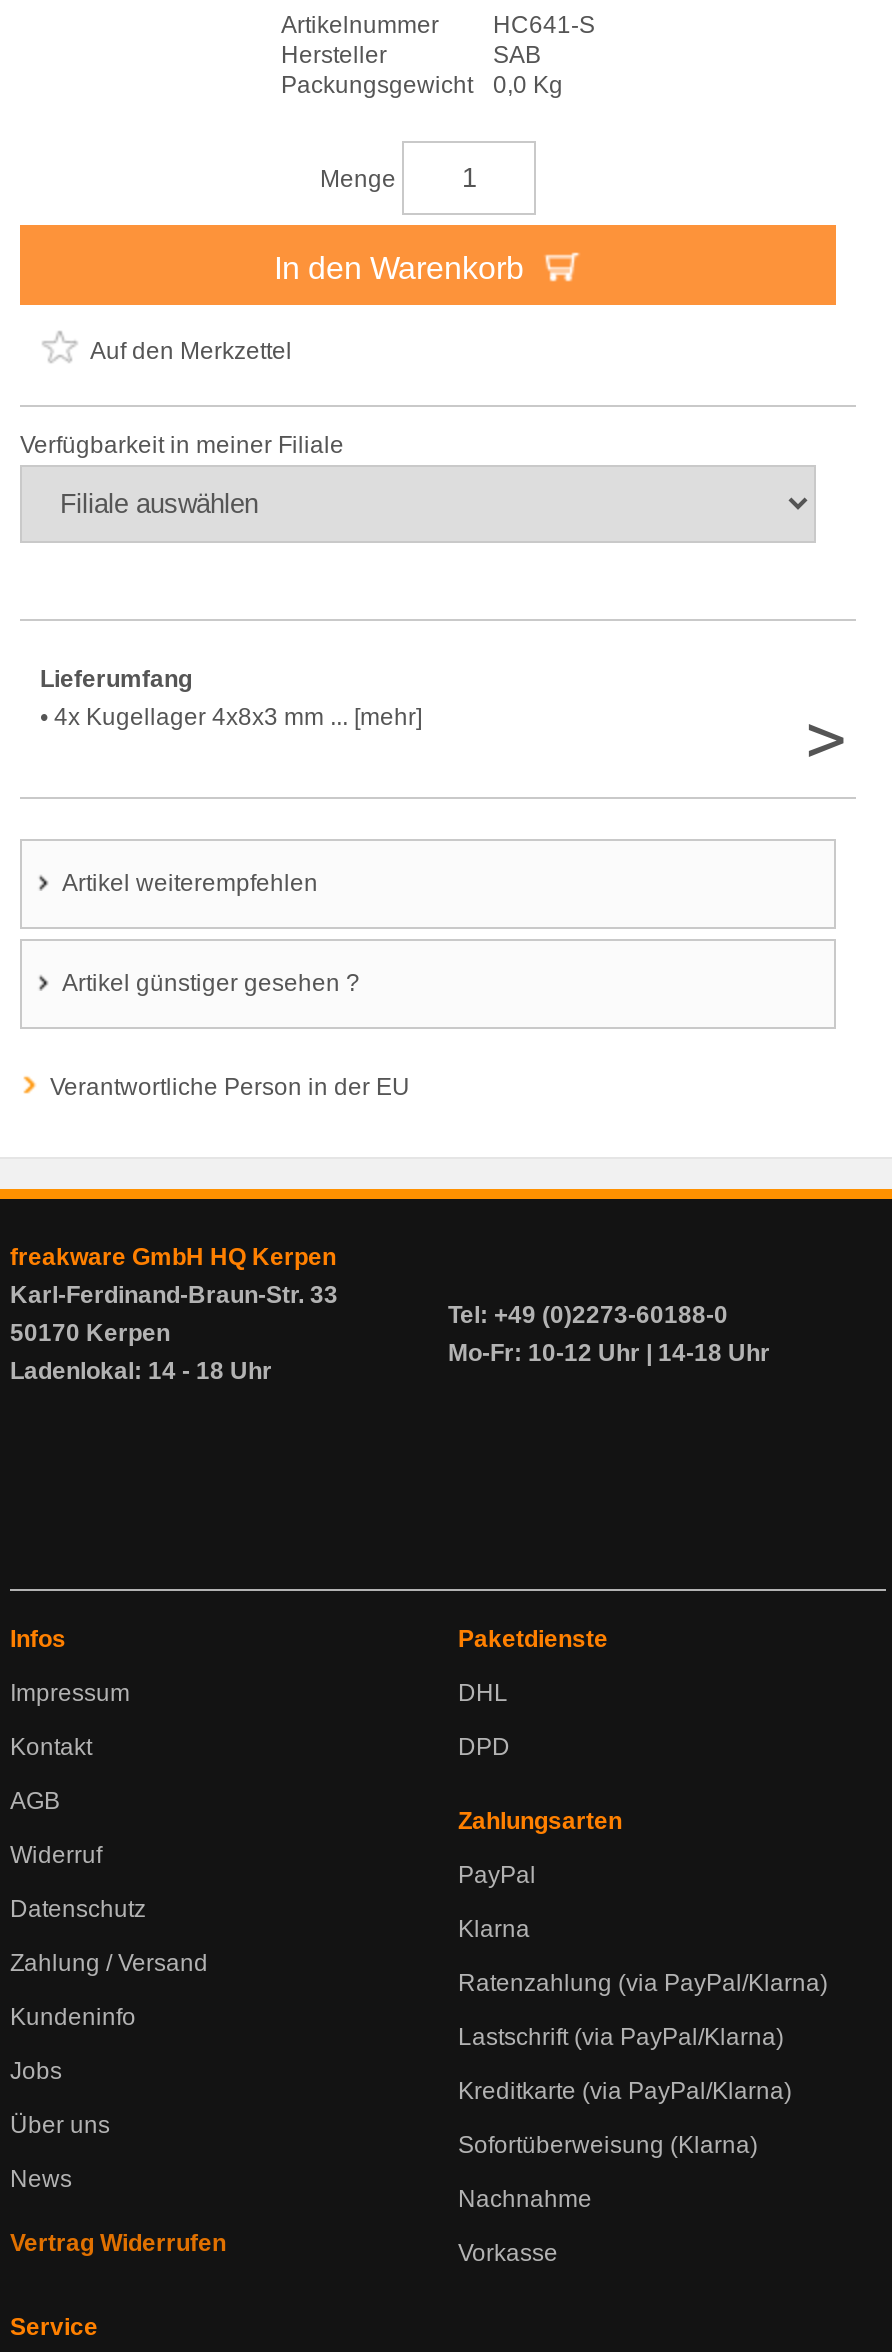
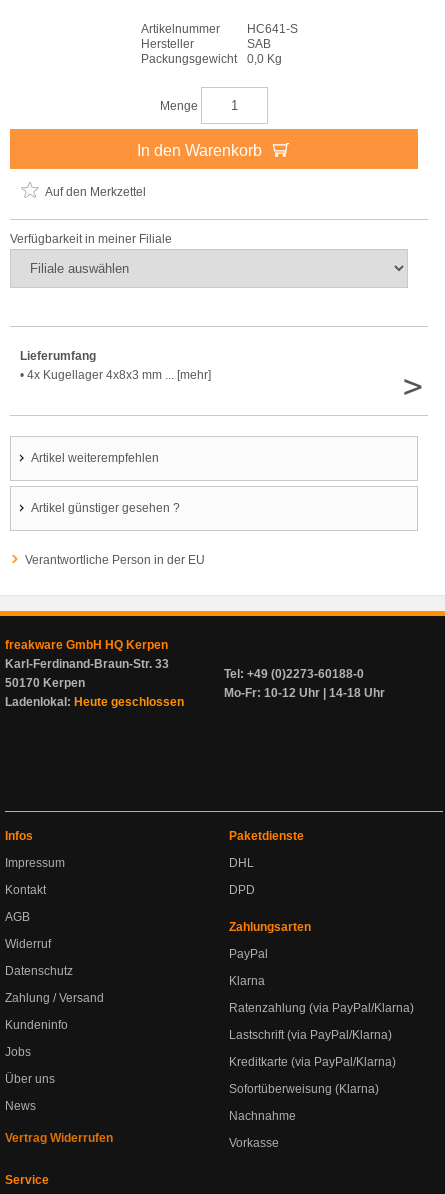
[10,1357,272,1385] Ladenlokal: 14 - 18 Uhr -> [5,695,184,709] Ladenlokal: Heute geschlossen

